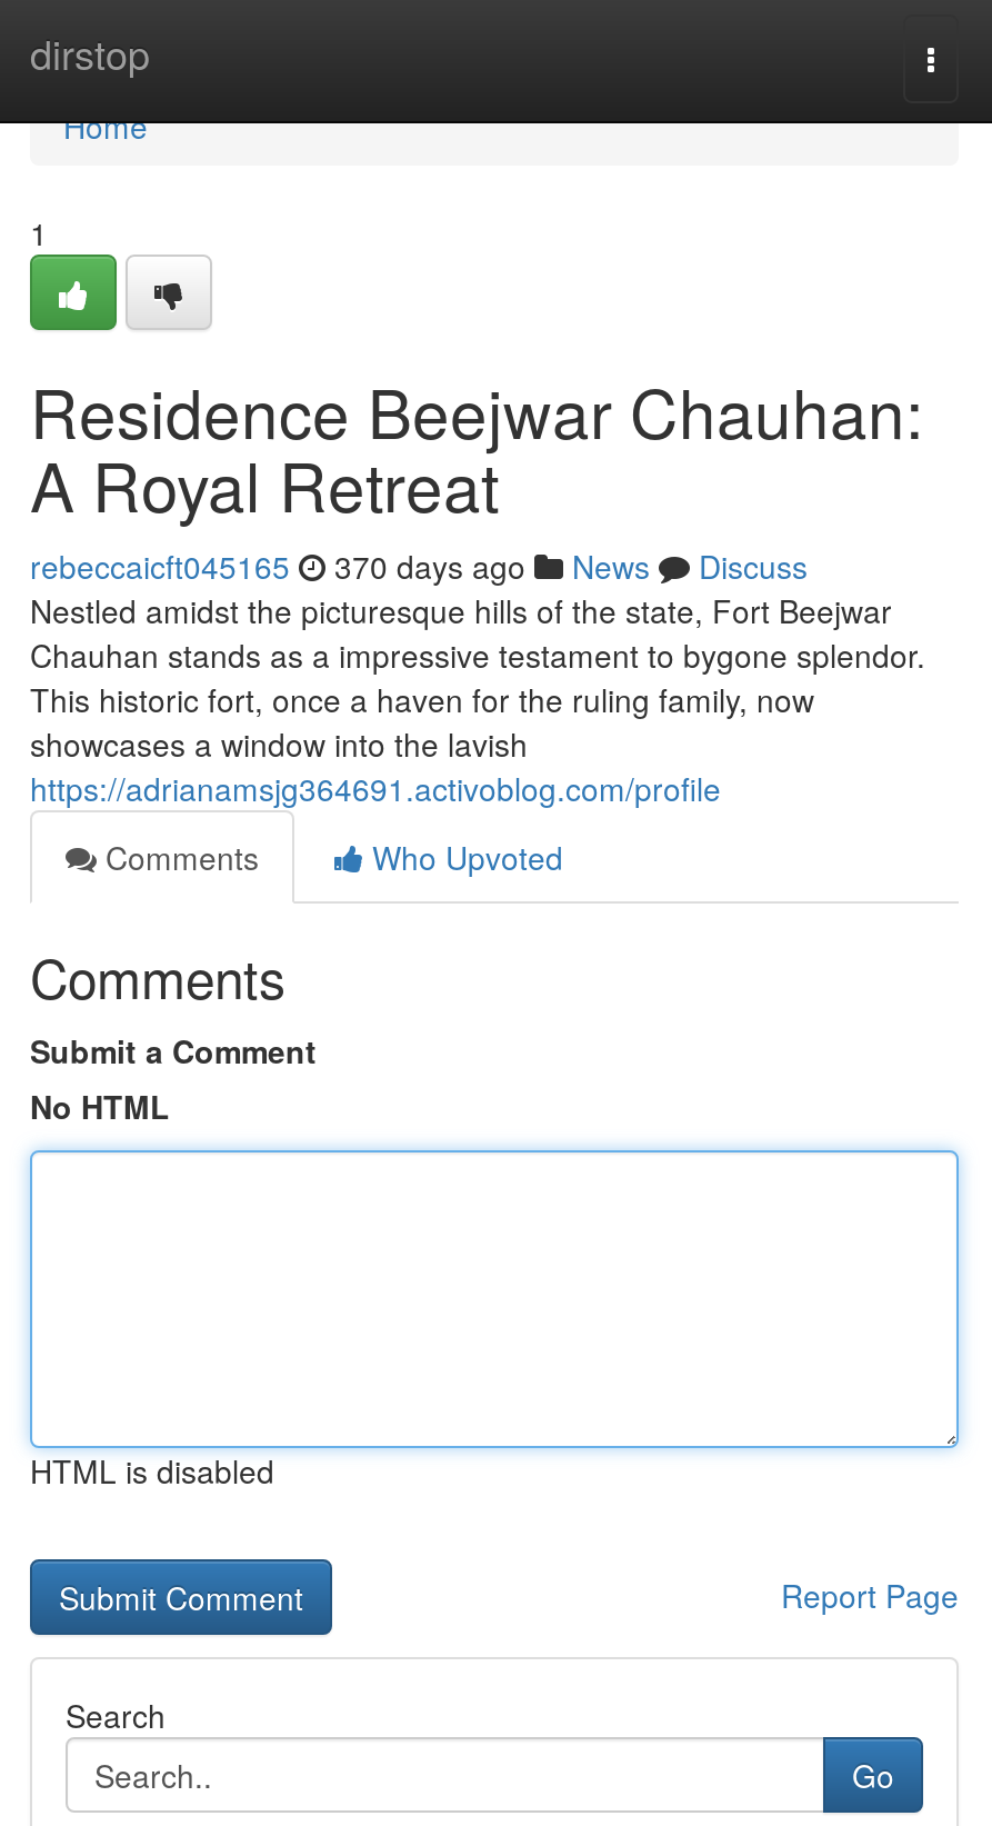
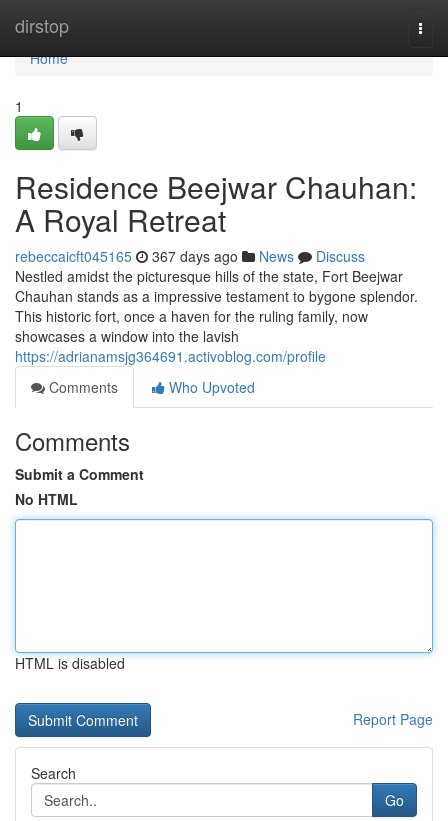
[30,543,808,588] rebeccaicft045165 370 days ago News Discuss -> [15,246,365,266] rebeccaicft045165 367 days ago News Discuss

